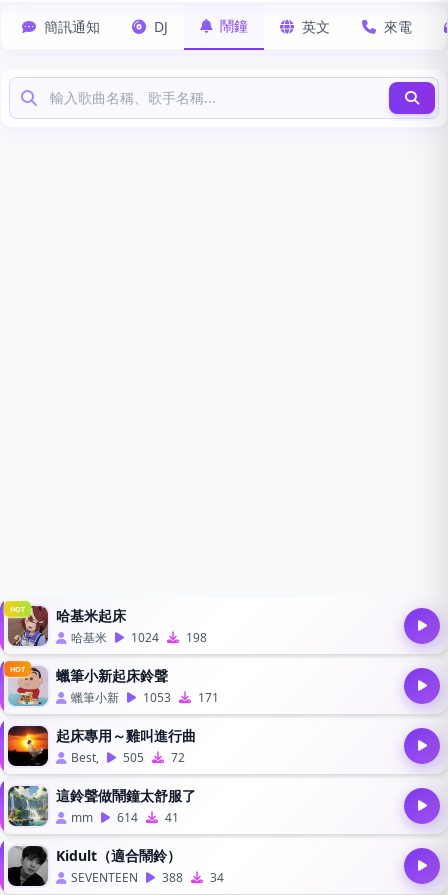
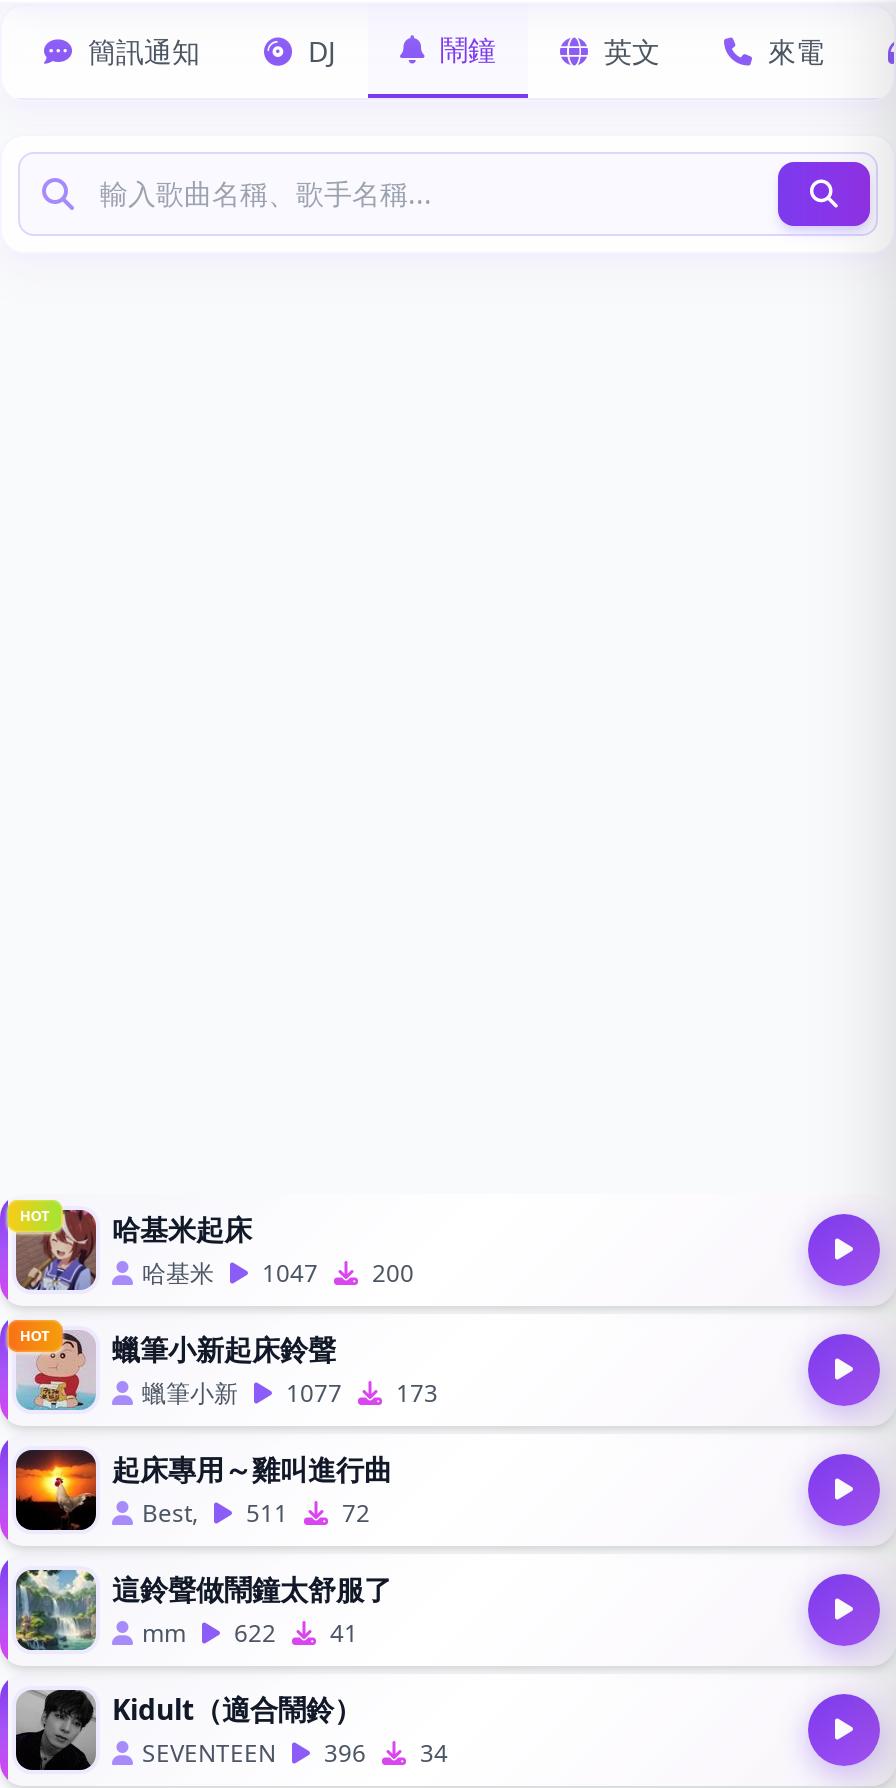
[128,629,159,646] 1024 -> [256,1256,318,1290] 1047
[183,629,207,646] 198 -> [366,1256,414,1290] 200
[140,689,171,706] 1053 -> [280,1376,342,1410] 1077
[195,689,219,706] 171 -> [390,1376,438,1410] 173
[71,749,185,766] Best, 505 72 -> [142,1496,370,1530] Best, 511 72
[71,809,179,826] mm 614 41 -> [142,1616,358,1650] mm 622 41
[71,869,224,886] SEVENTEEN 388 34 -> [142,1736,448,1770] SEVENTEEN 396 34

